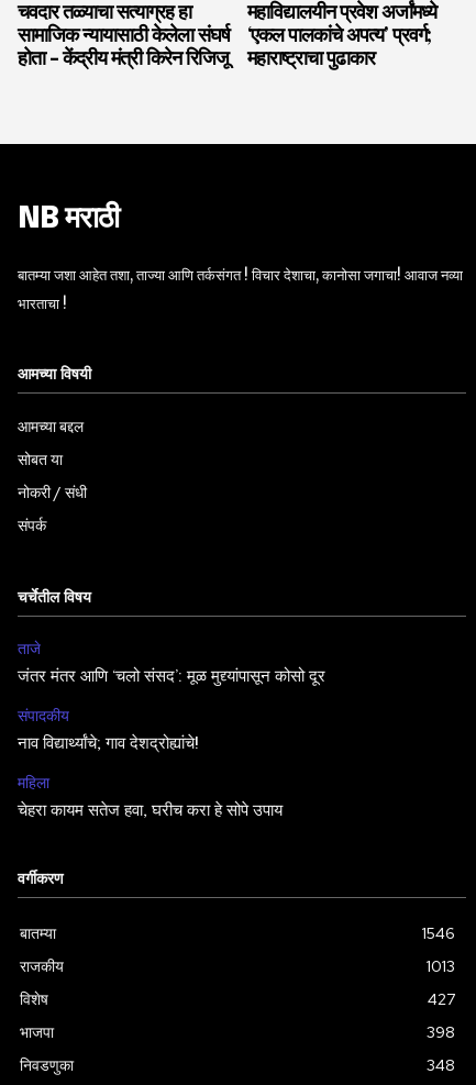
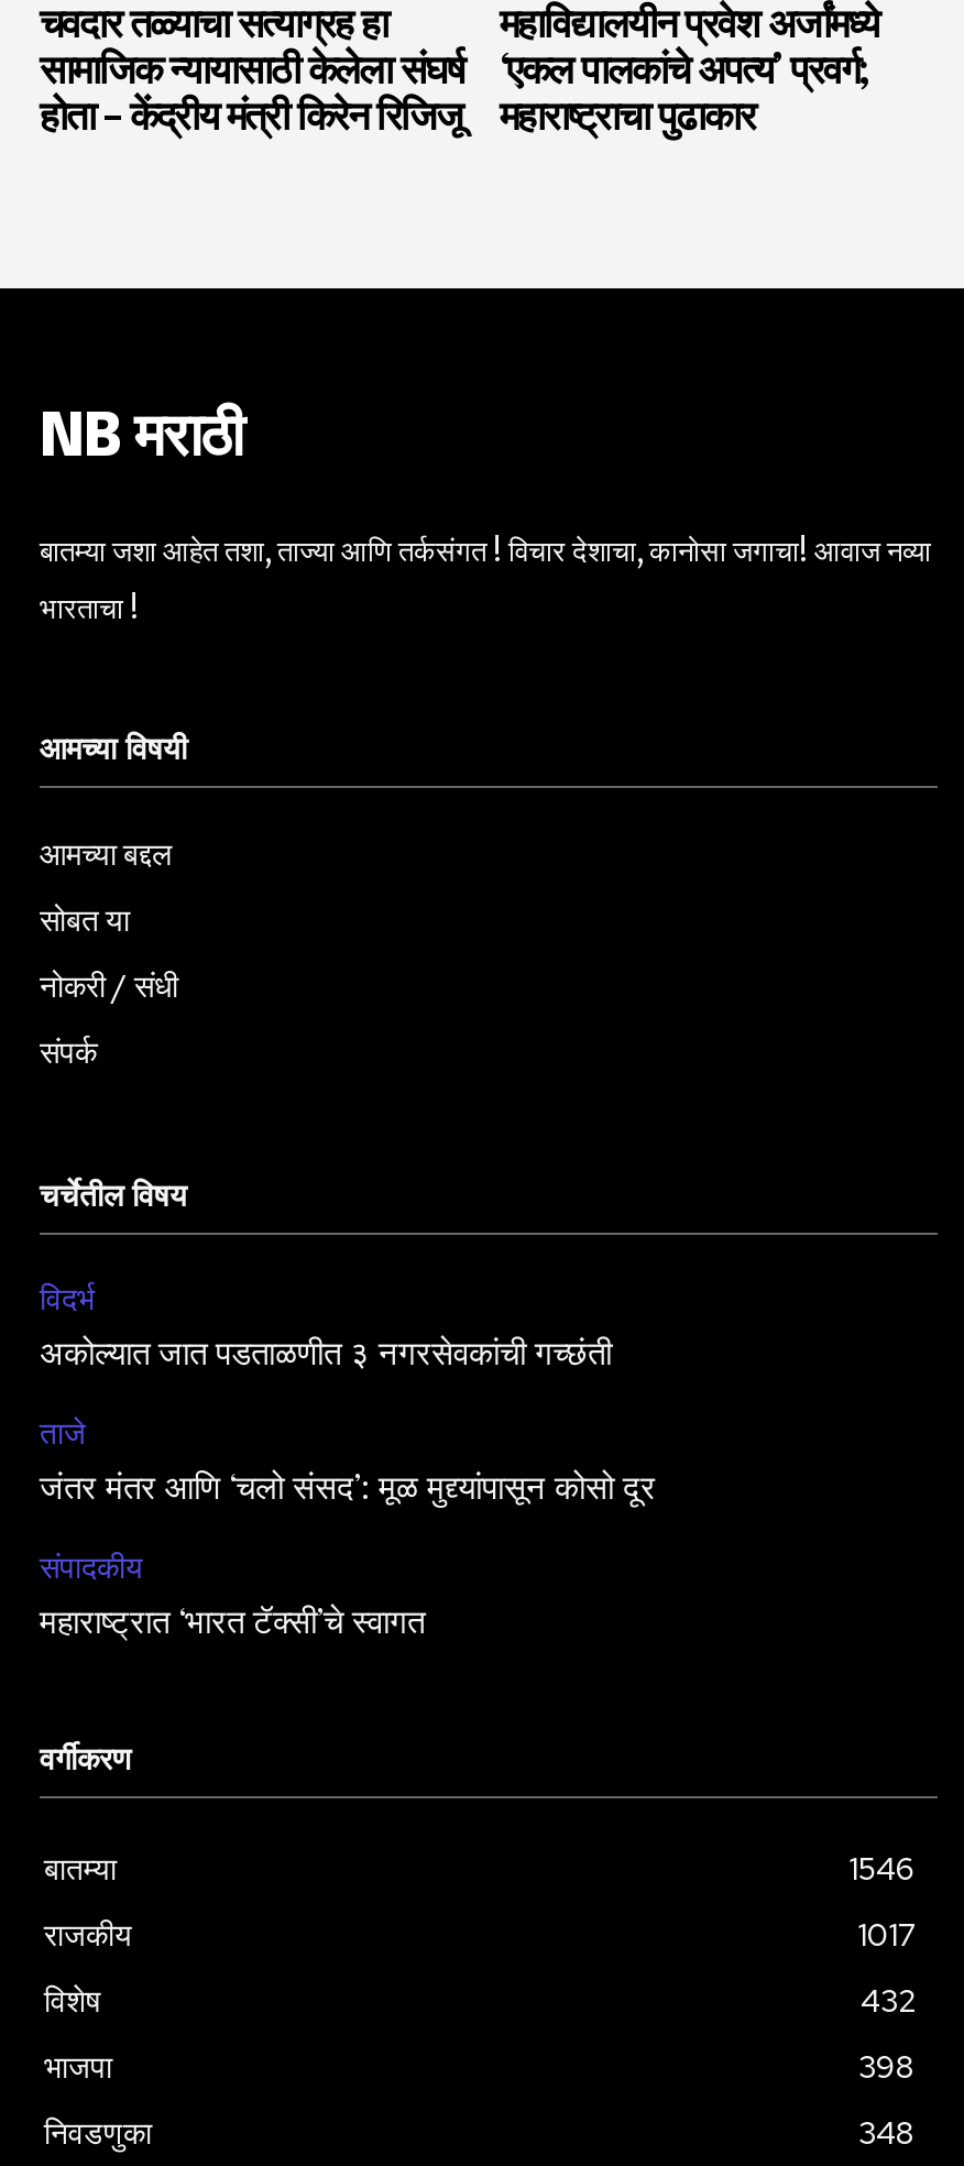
none -> [40,1278,621,1373] विदर्भ | अकोल्यात जात पडताळणीत ३ नगरसेवकांची गच्छंती
moved [18,638,325,725] -> [40,1413,656,1587]: ताजे | जंतर मंतर आणि ‘चलो संसद’: मूळ मुद्द्यांपासून कोसो दूर | संपादकीय
[18,735,283,820] नाव विद्यार्थ्यांचे; गाव देशद्रोह्यांचे! | महिला | चेहरा कायम सतेज हवा, घरीच करा हे सोपे उपाय -> [40,1606,425,1642] महाराष्ट्रात ‘भारत टॅक्सी’चे स्वागत
[427,956,455,976] 1013 -> [858,1915,916,1954] 1017
[428,989,455,1009] 427 -> [861,1981,916,2020] 432

